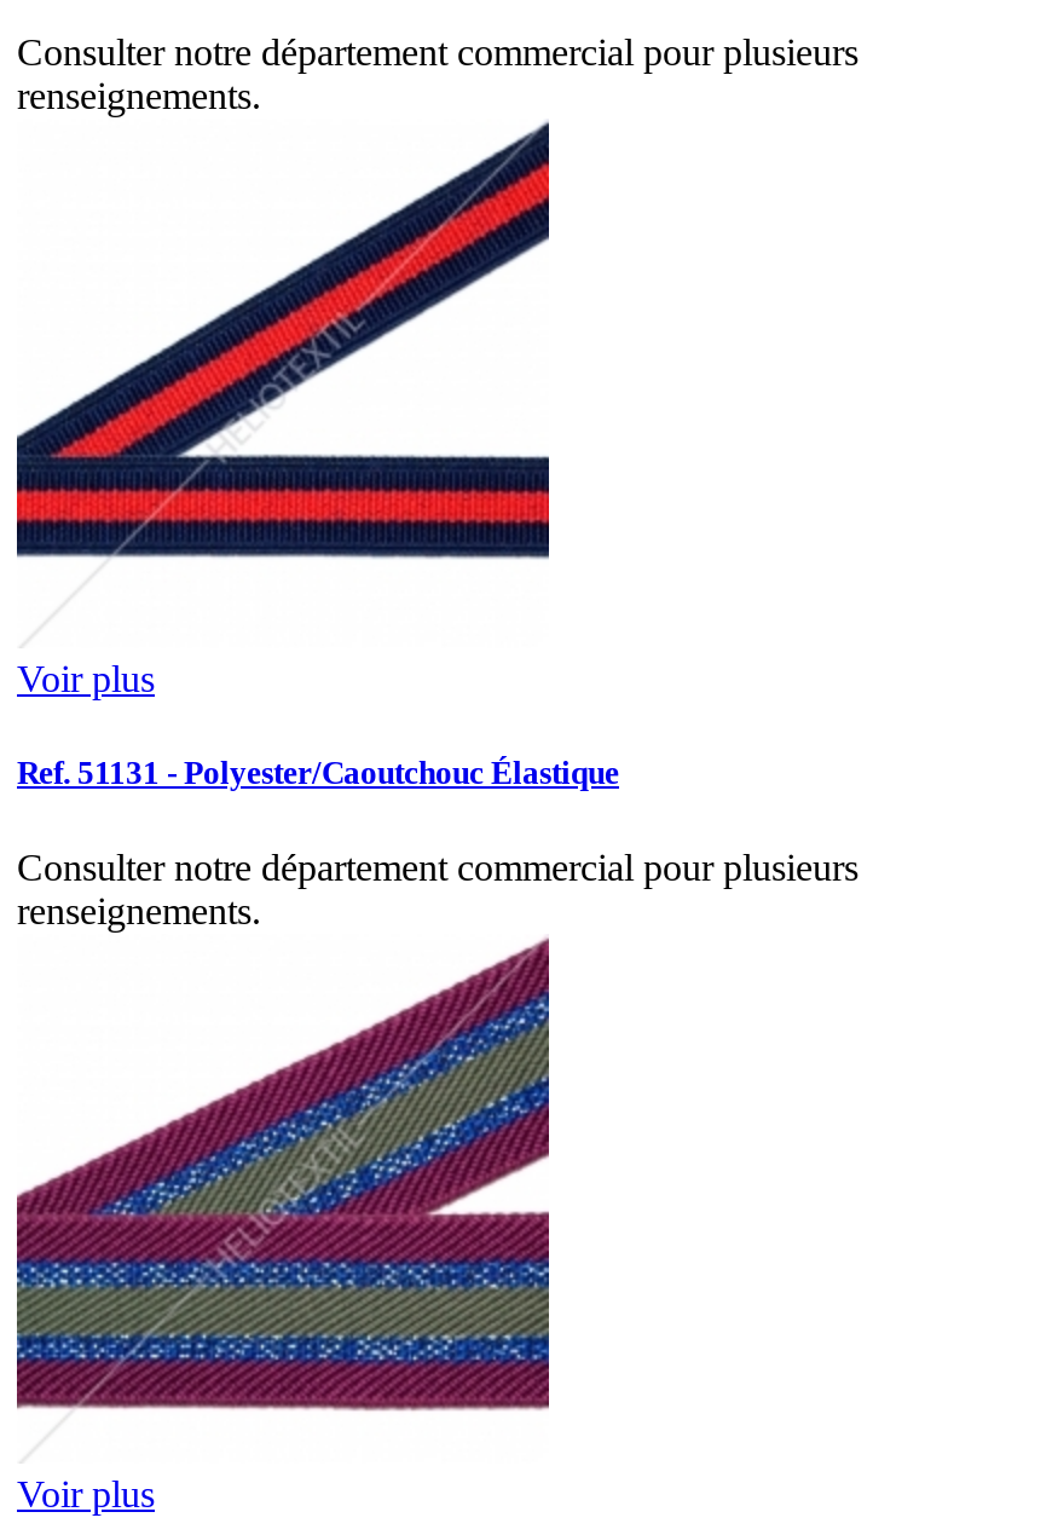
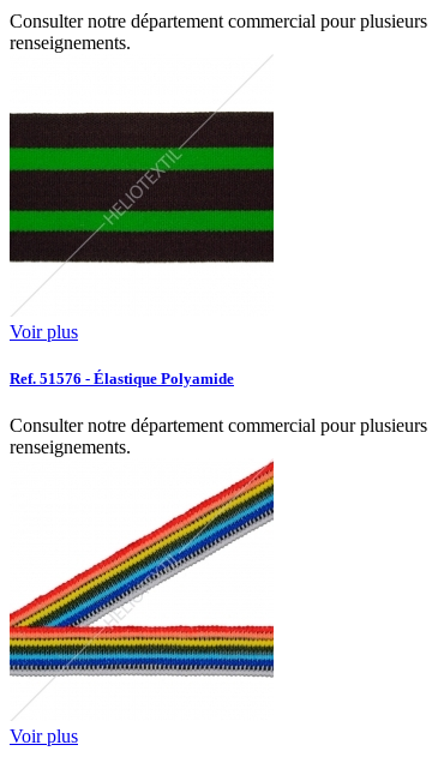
[15,122,551,560] [image] -> [8,58,275,272] [image]
[17,754,619,790] Ref. 51131 - Polyester/Caoutchouc Élastique -> [10,370,234,388] Ref. 51576 - Élastique Polyamide
[15,940,551,1412] [image] -> [8,462,275,695] [image]

